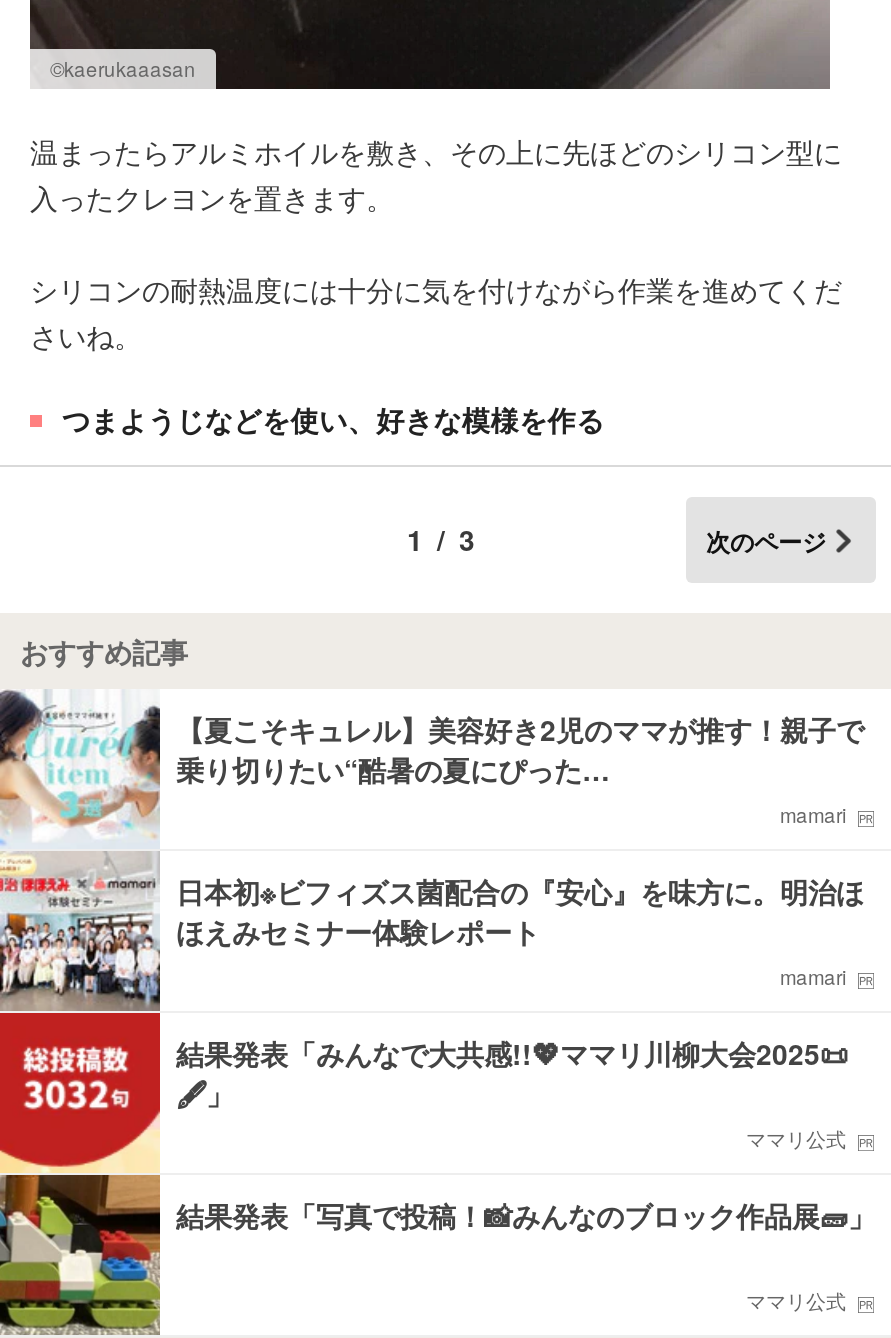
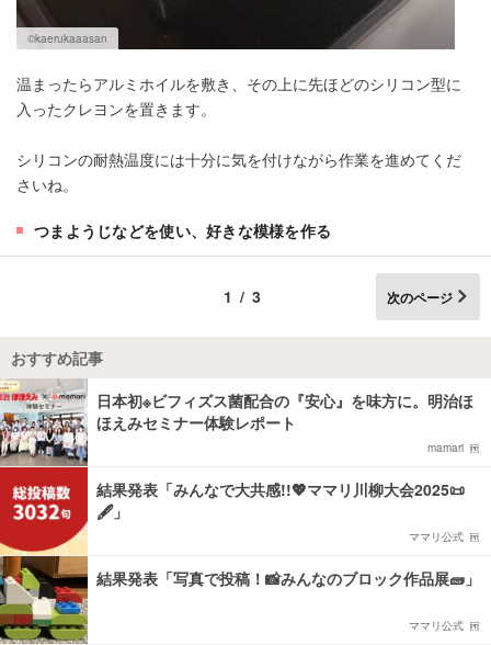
[6,690,864,846] [image] | 【夏こそキュレル】美容好き2児のママが推す！親子で | 乗り切りたい“酷暑の夏にぴった… | mamari -> none

